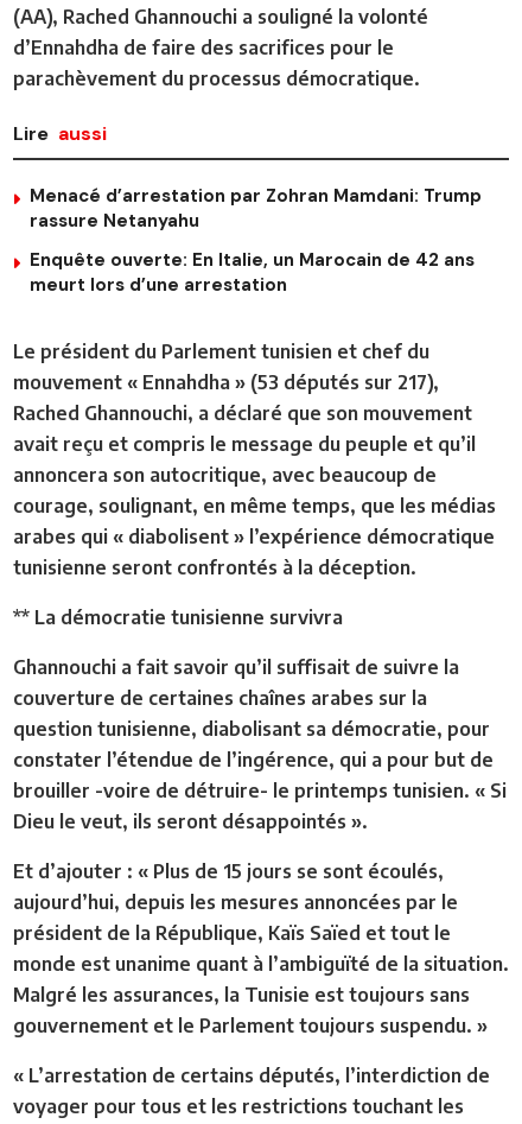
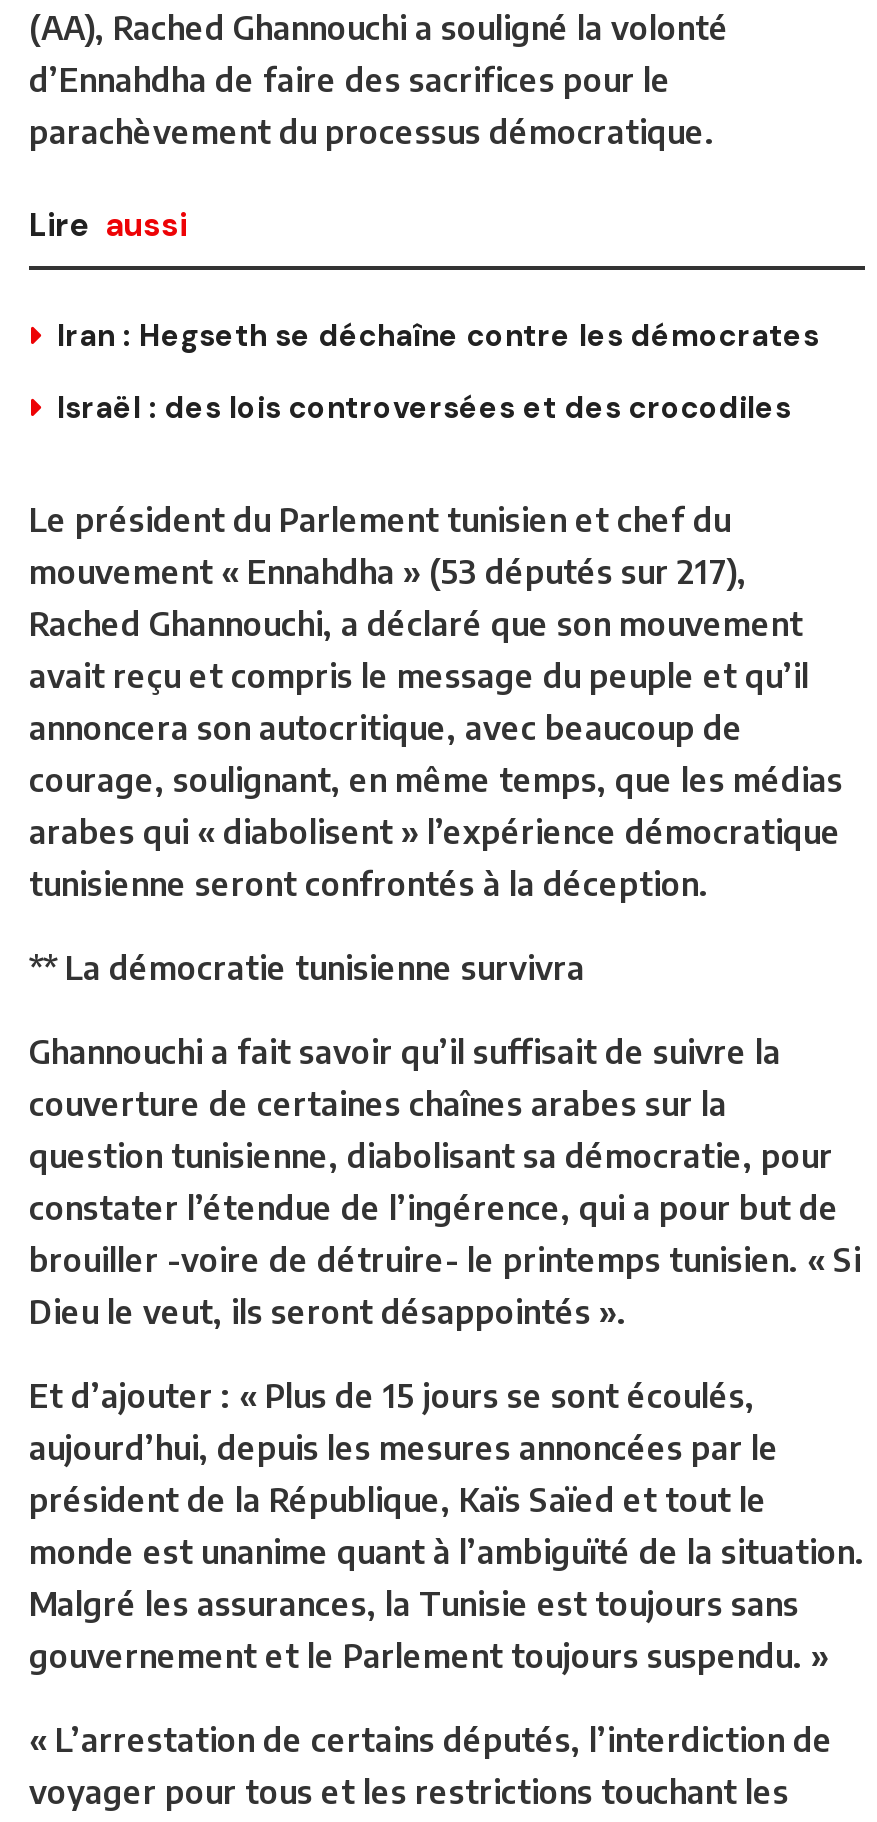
[30,184,482,233] Menacé d’arrestation par Zohran Mamdani: Trump | rassure Netanyahu -> [57,317,819,357] Iran : Hegseth se déchaîne contre les démocrates
[30,249,475,297] Enquête ouverte: En Italie, un Marocain de 42 ans | meurt lors d’une arrestation -> [57,389,791,429] Israël : des lois controversées et des crocodiles

